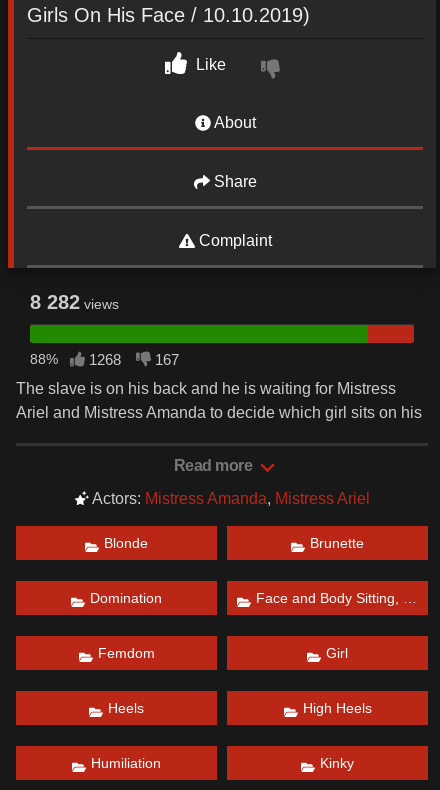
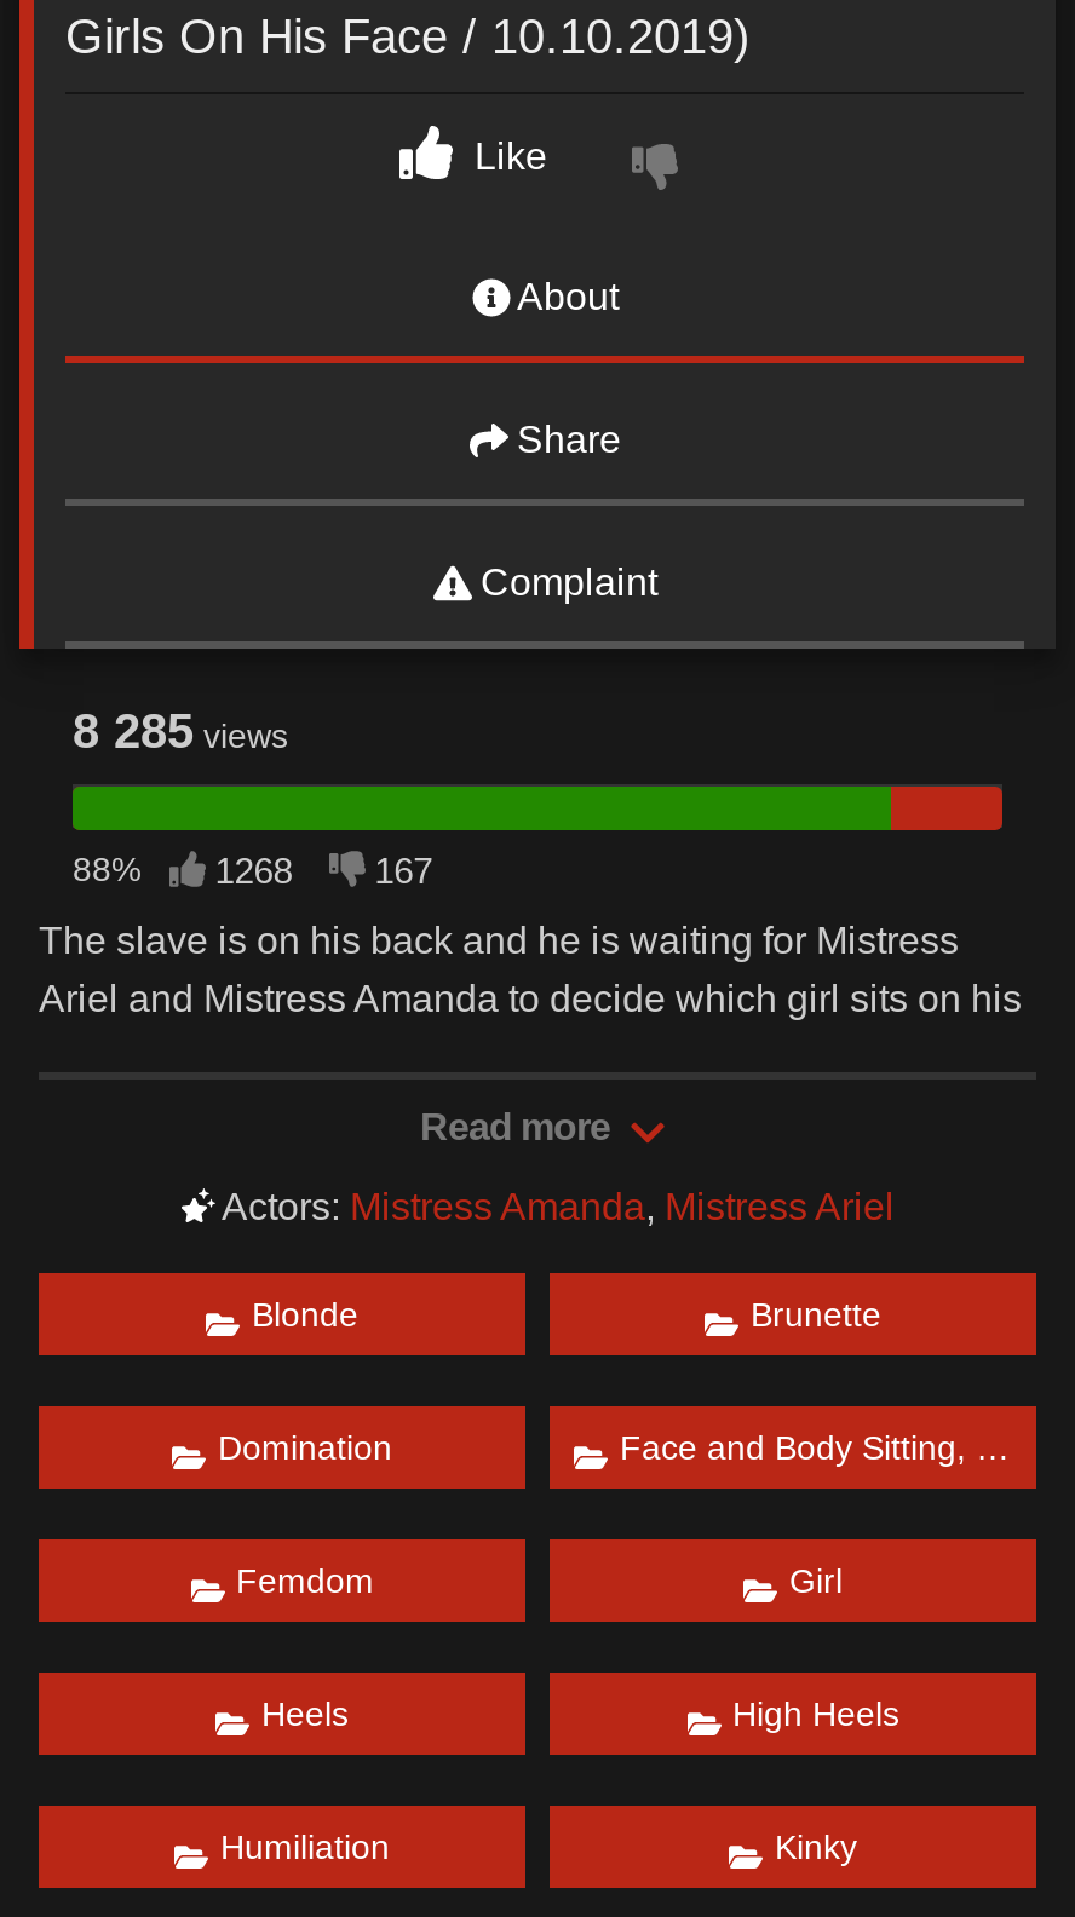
[30,291,119,313] 8 282 views -> [73,704,288,757] 8 285 views

